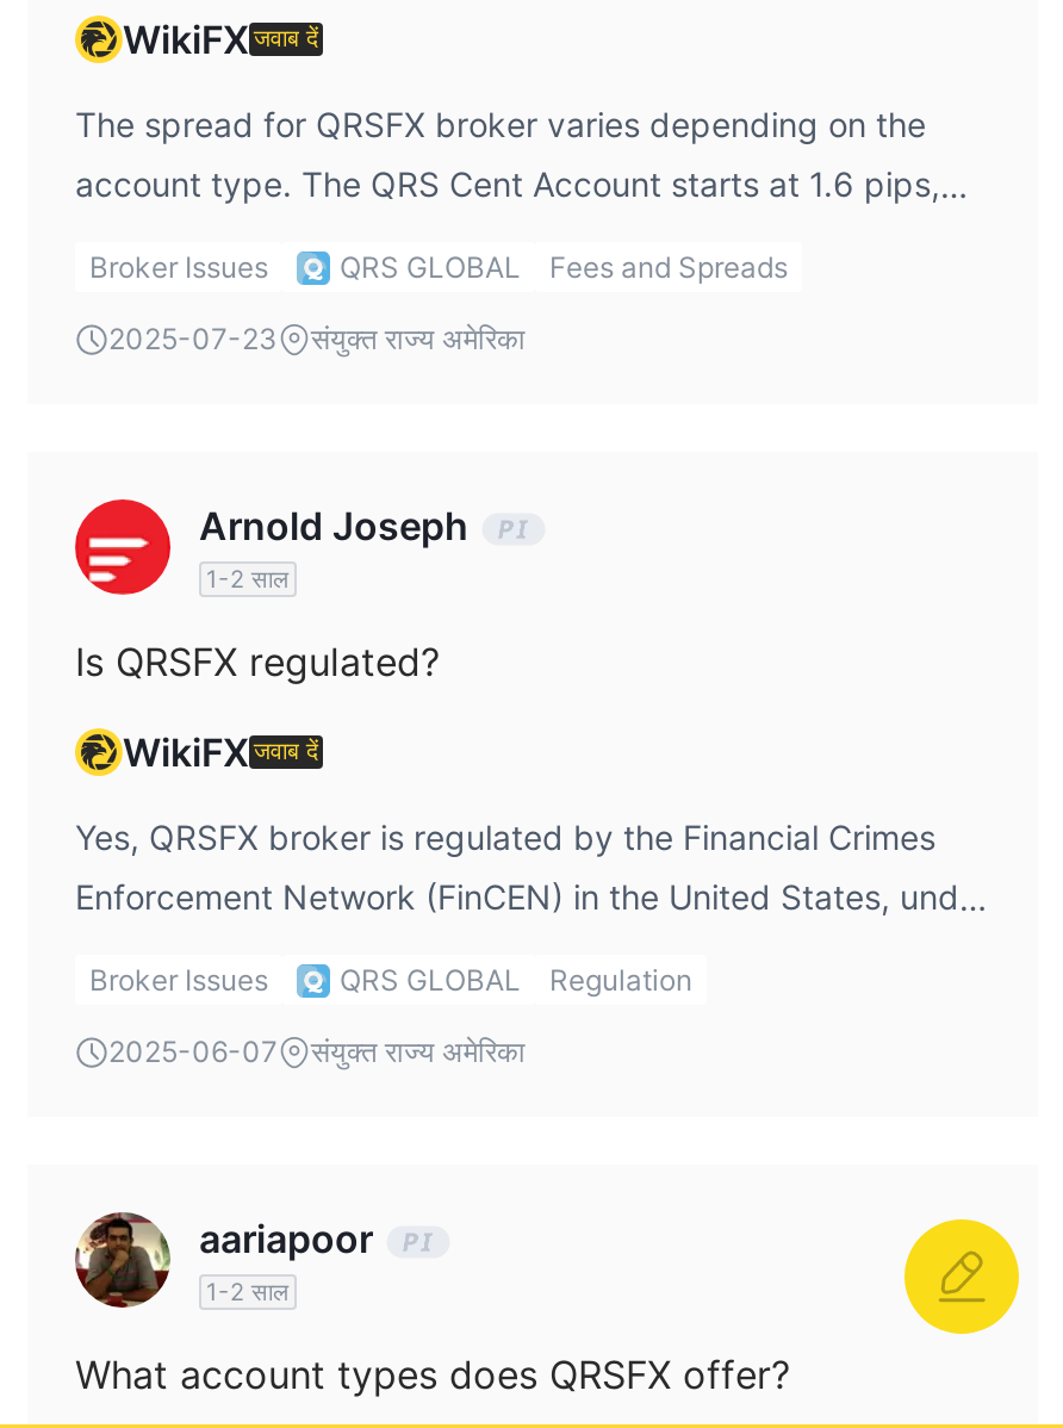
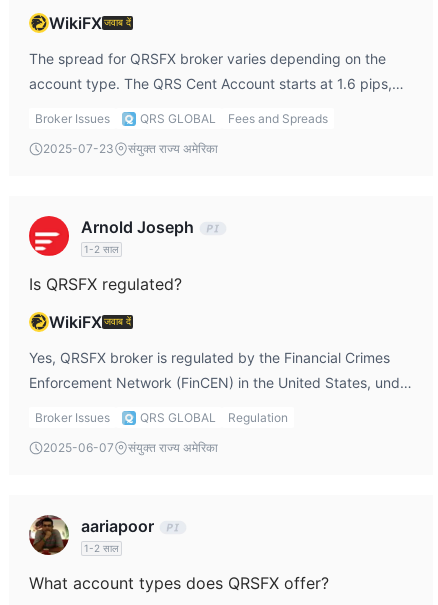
[902,1217,1021,1336] [image] -> none

